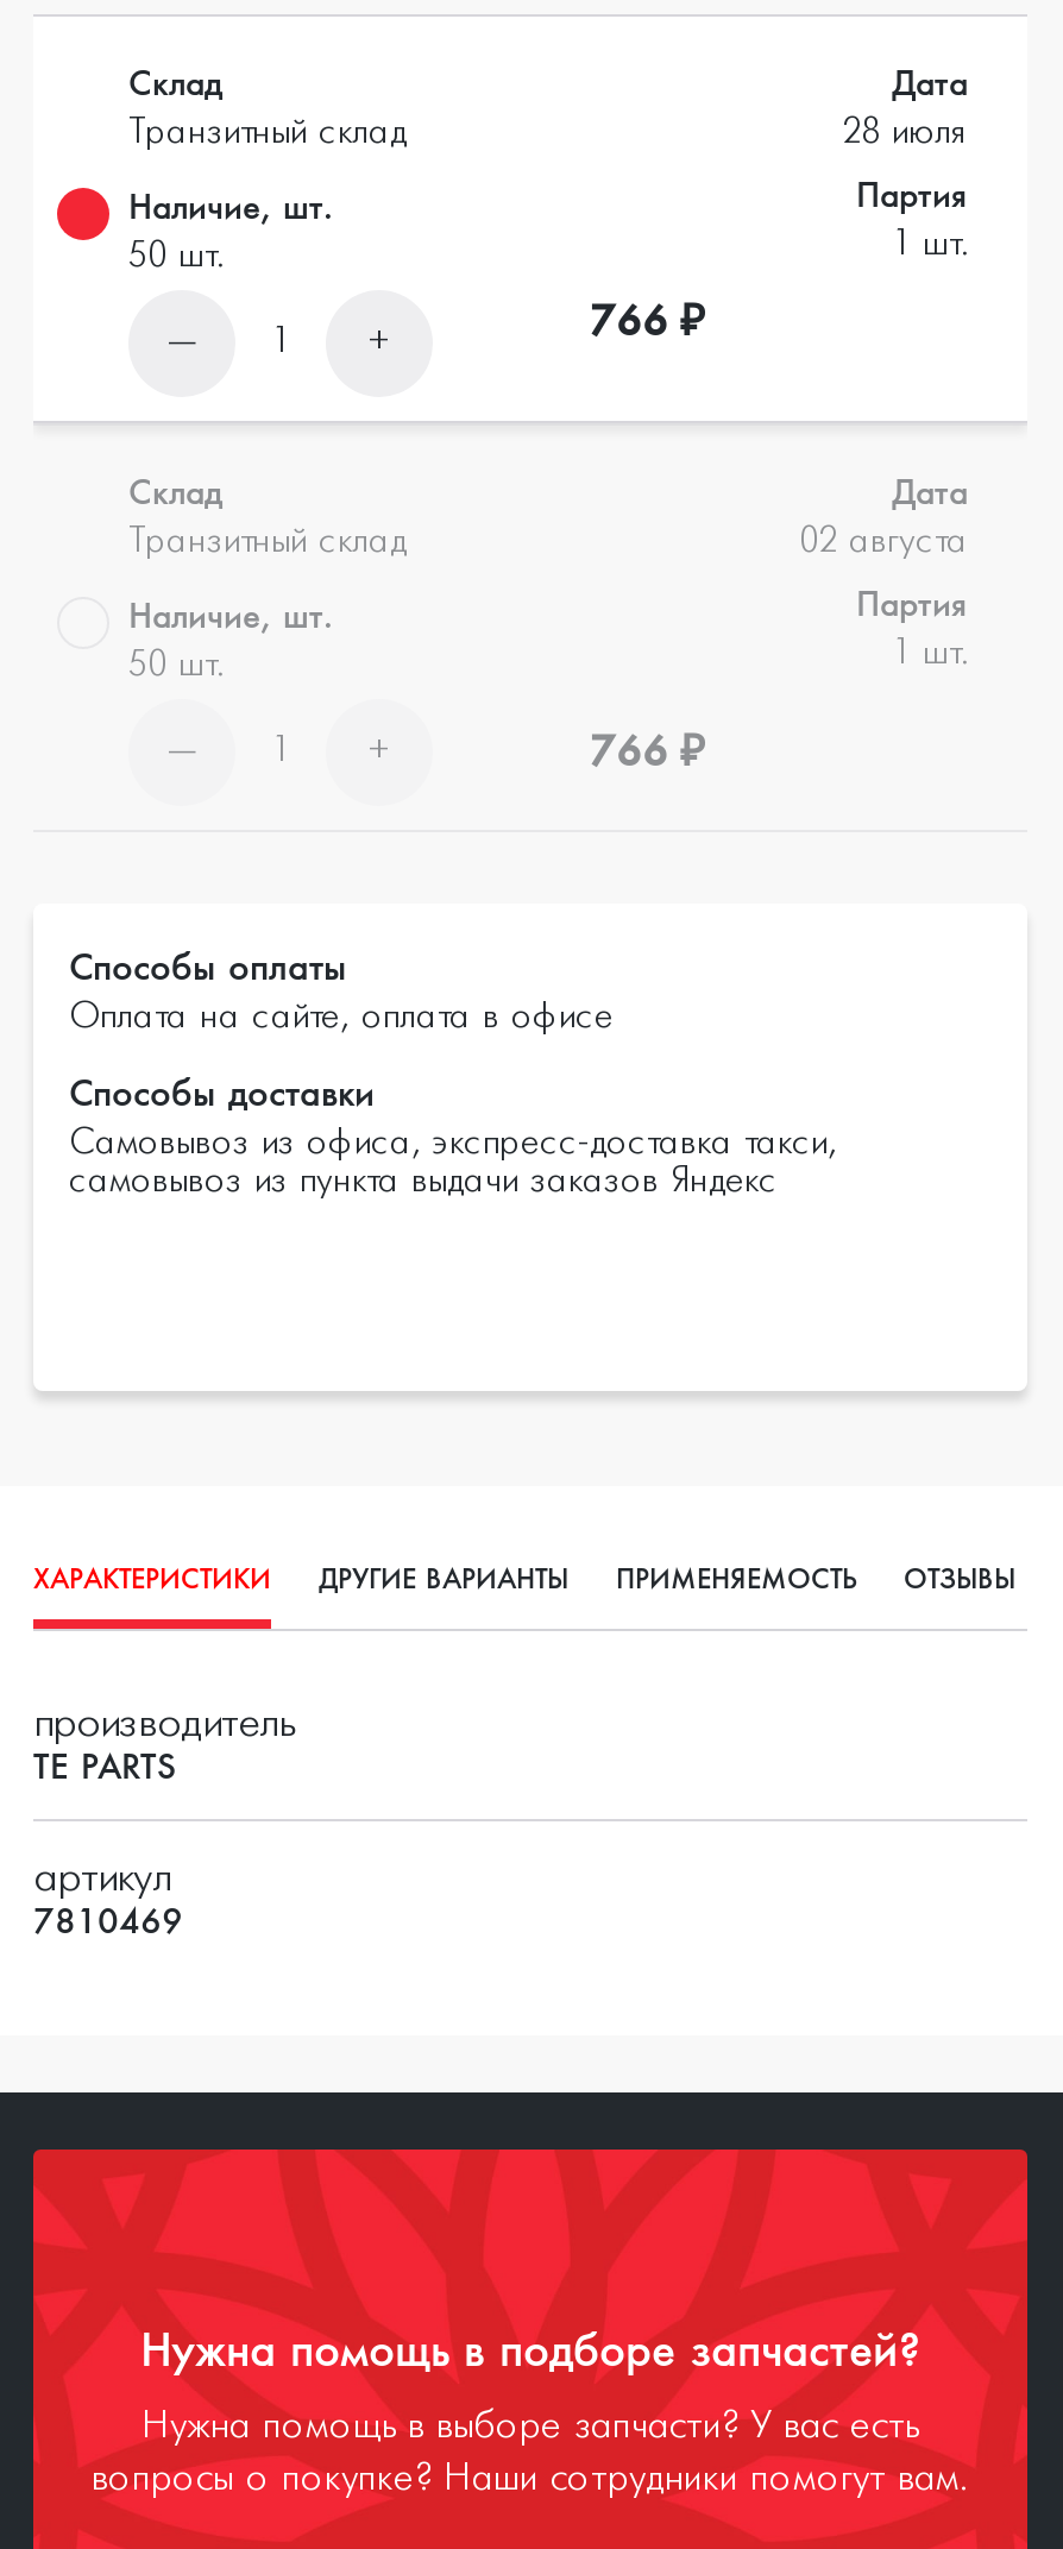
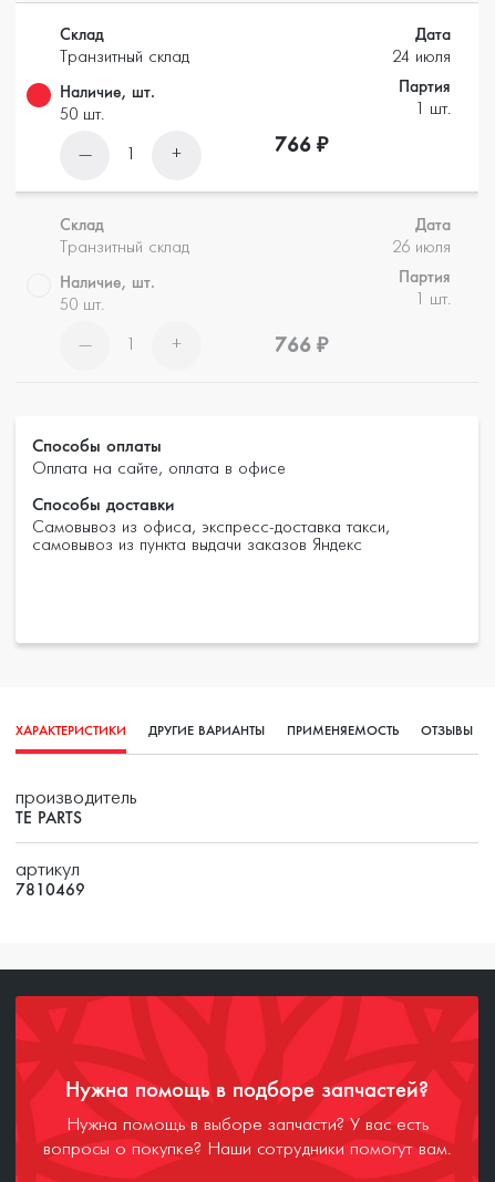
[842,117,968,150] 28 июля -> [392,50,451,65] 24 июля
[799,525,968,559] 02 августа -> [392,240,451,256] 26 июля

